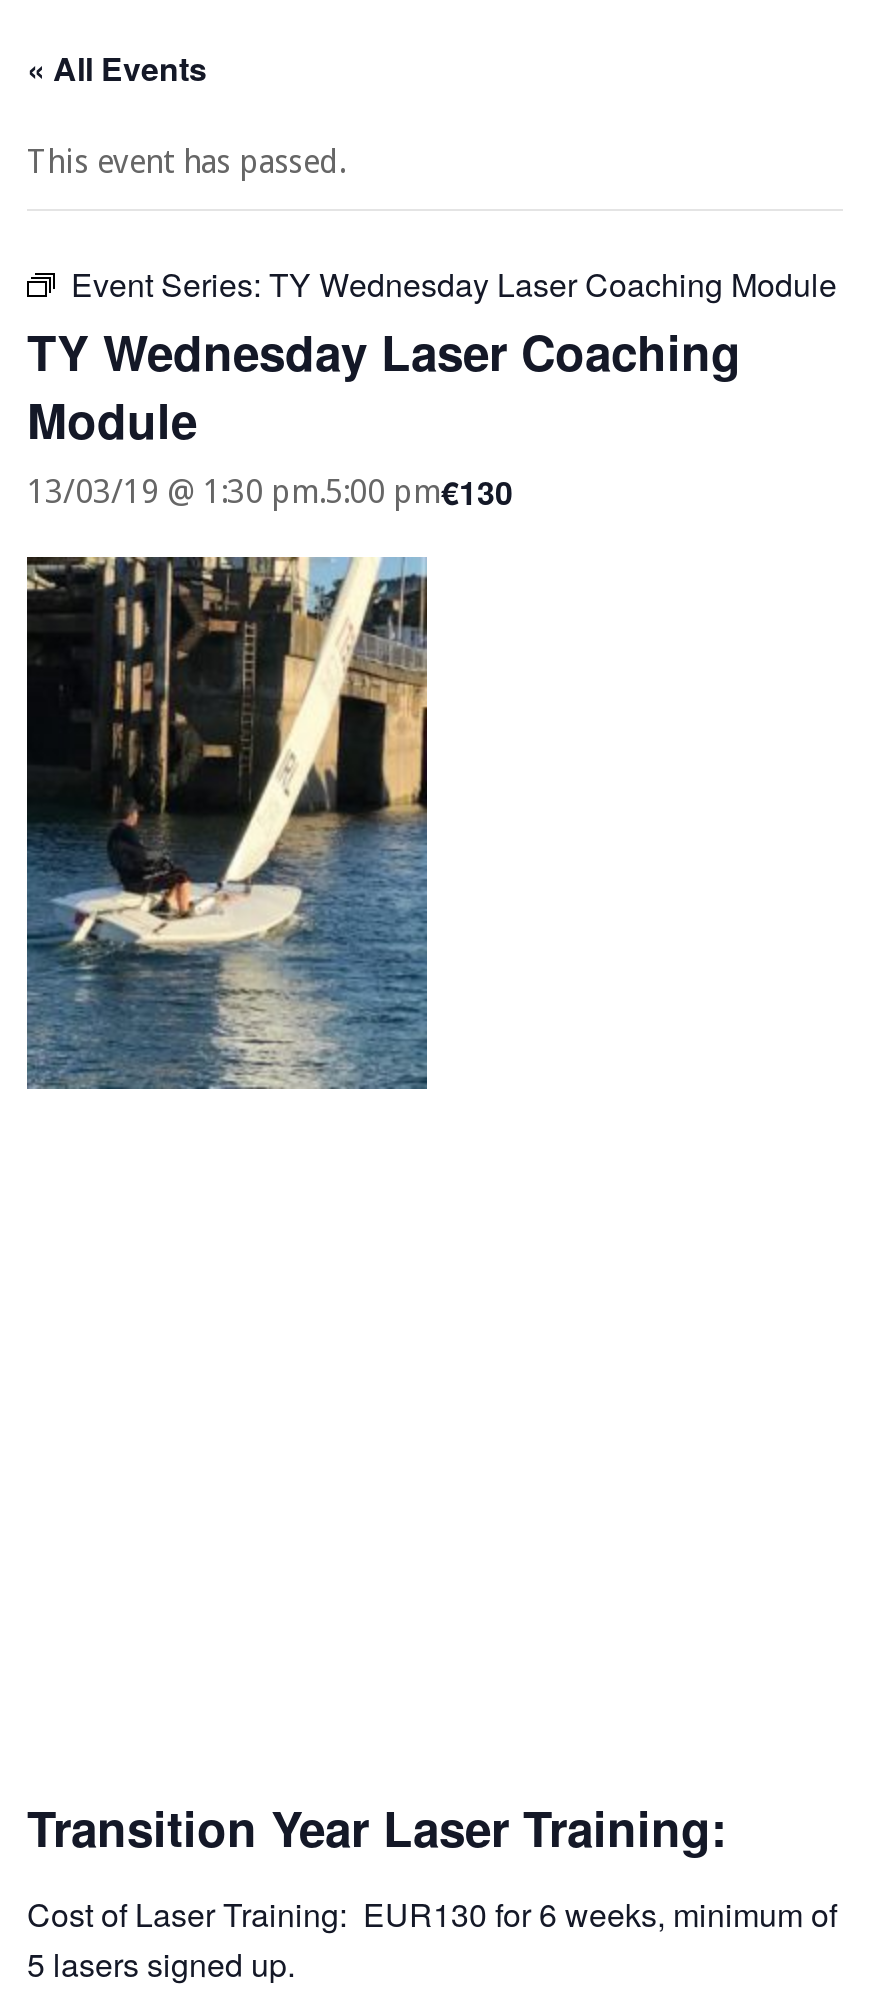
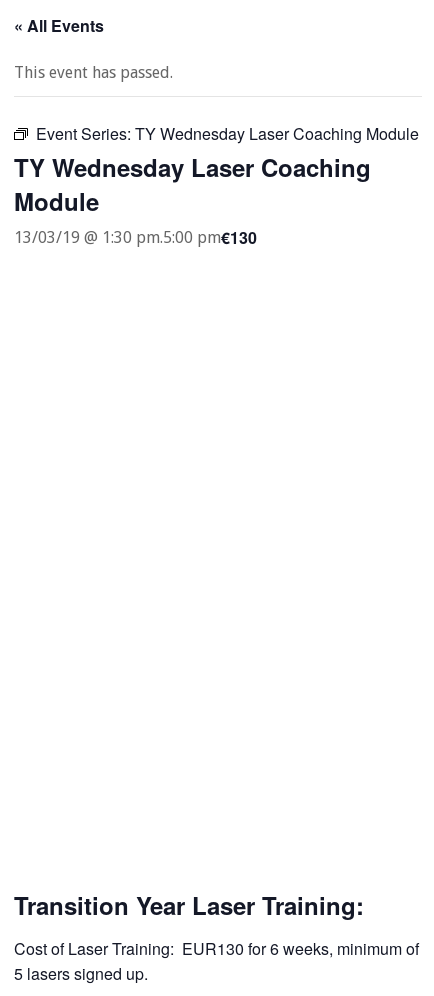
[25,555,429,1091] [image] -> none

